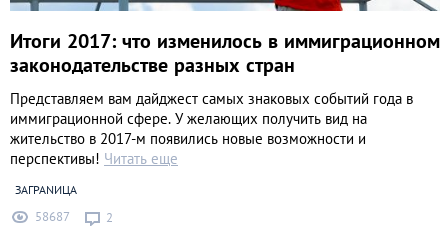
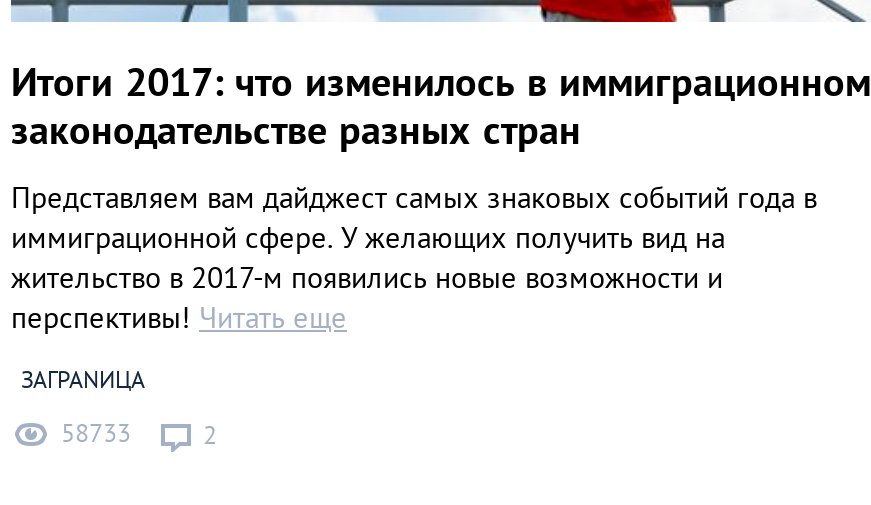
[35,208,70,225] 58687 -> [61,416,131,450] 58733

